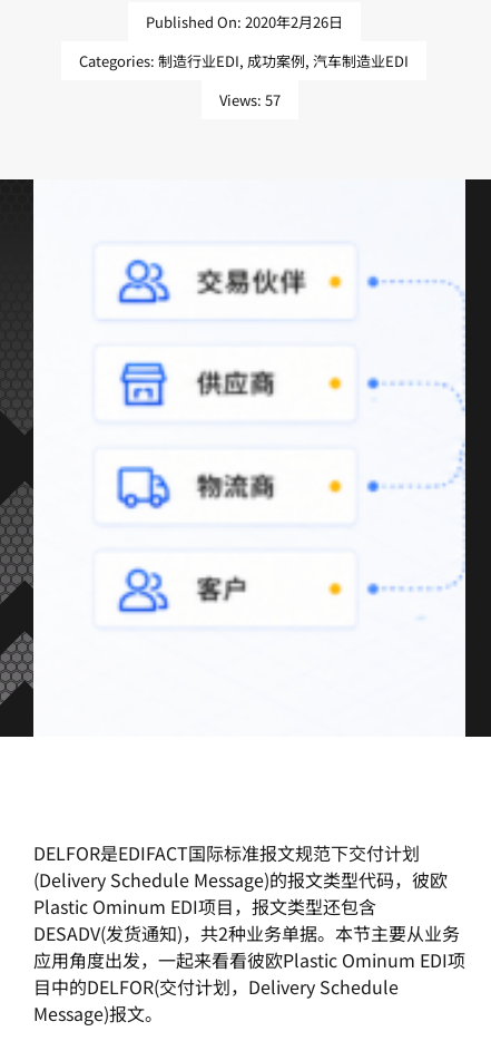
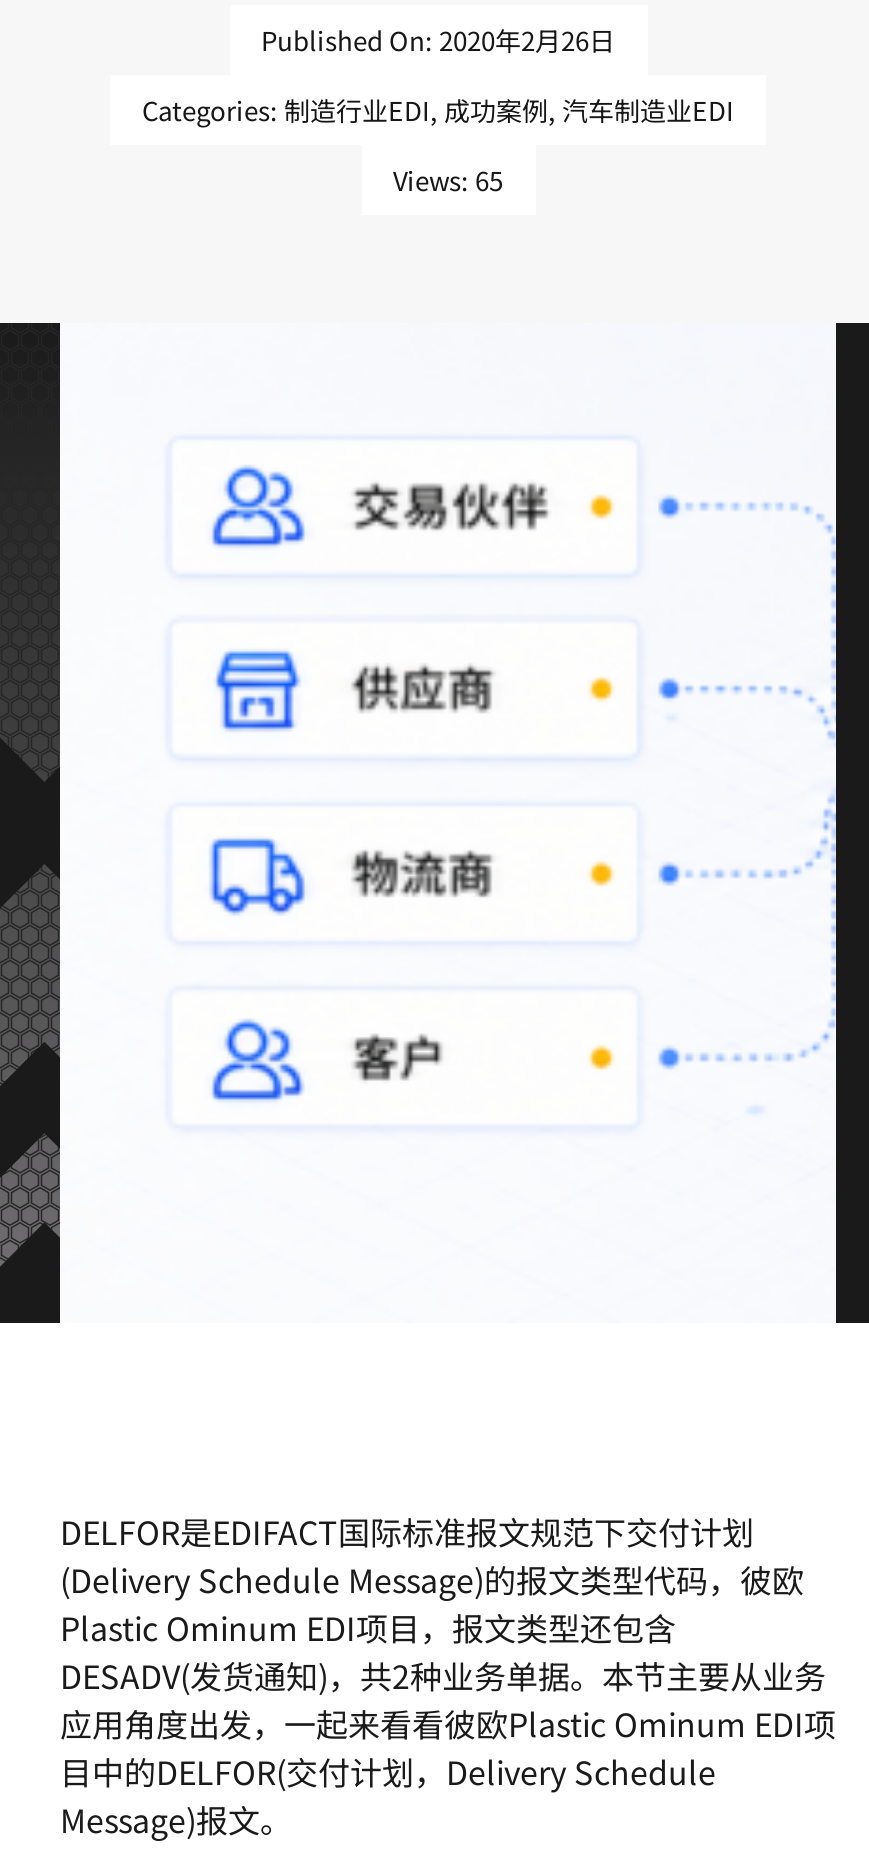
[219,89,280,110] Views: 57 -> [393,161,503,199] Views: 65

